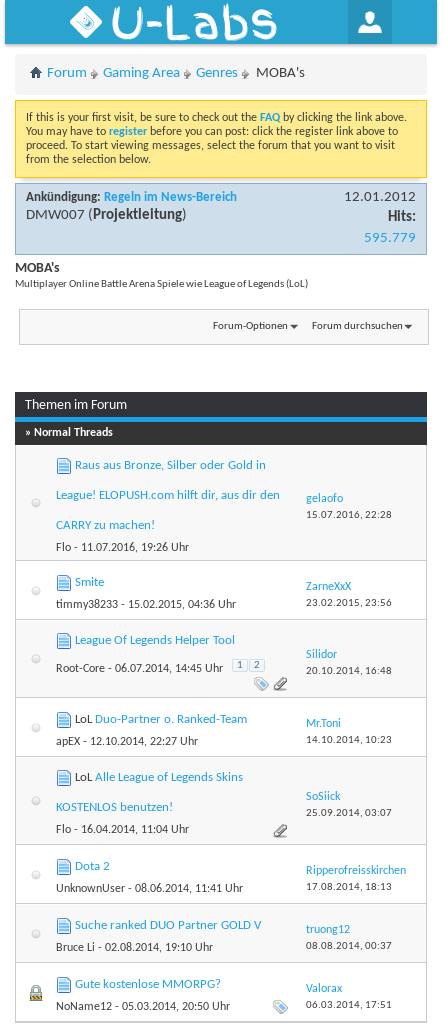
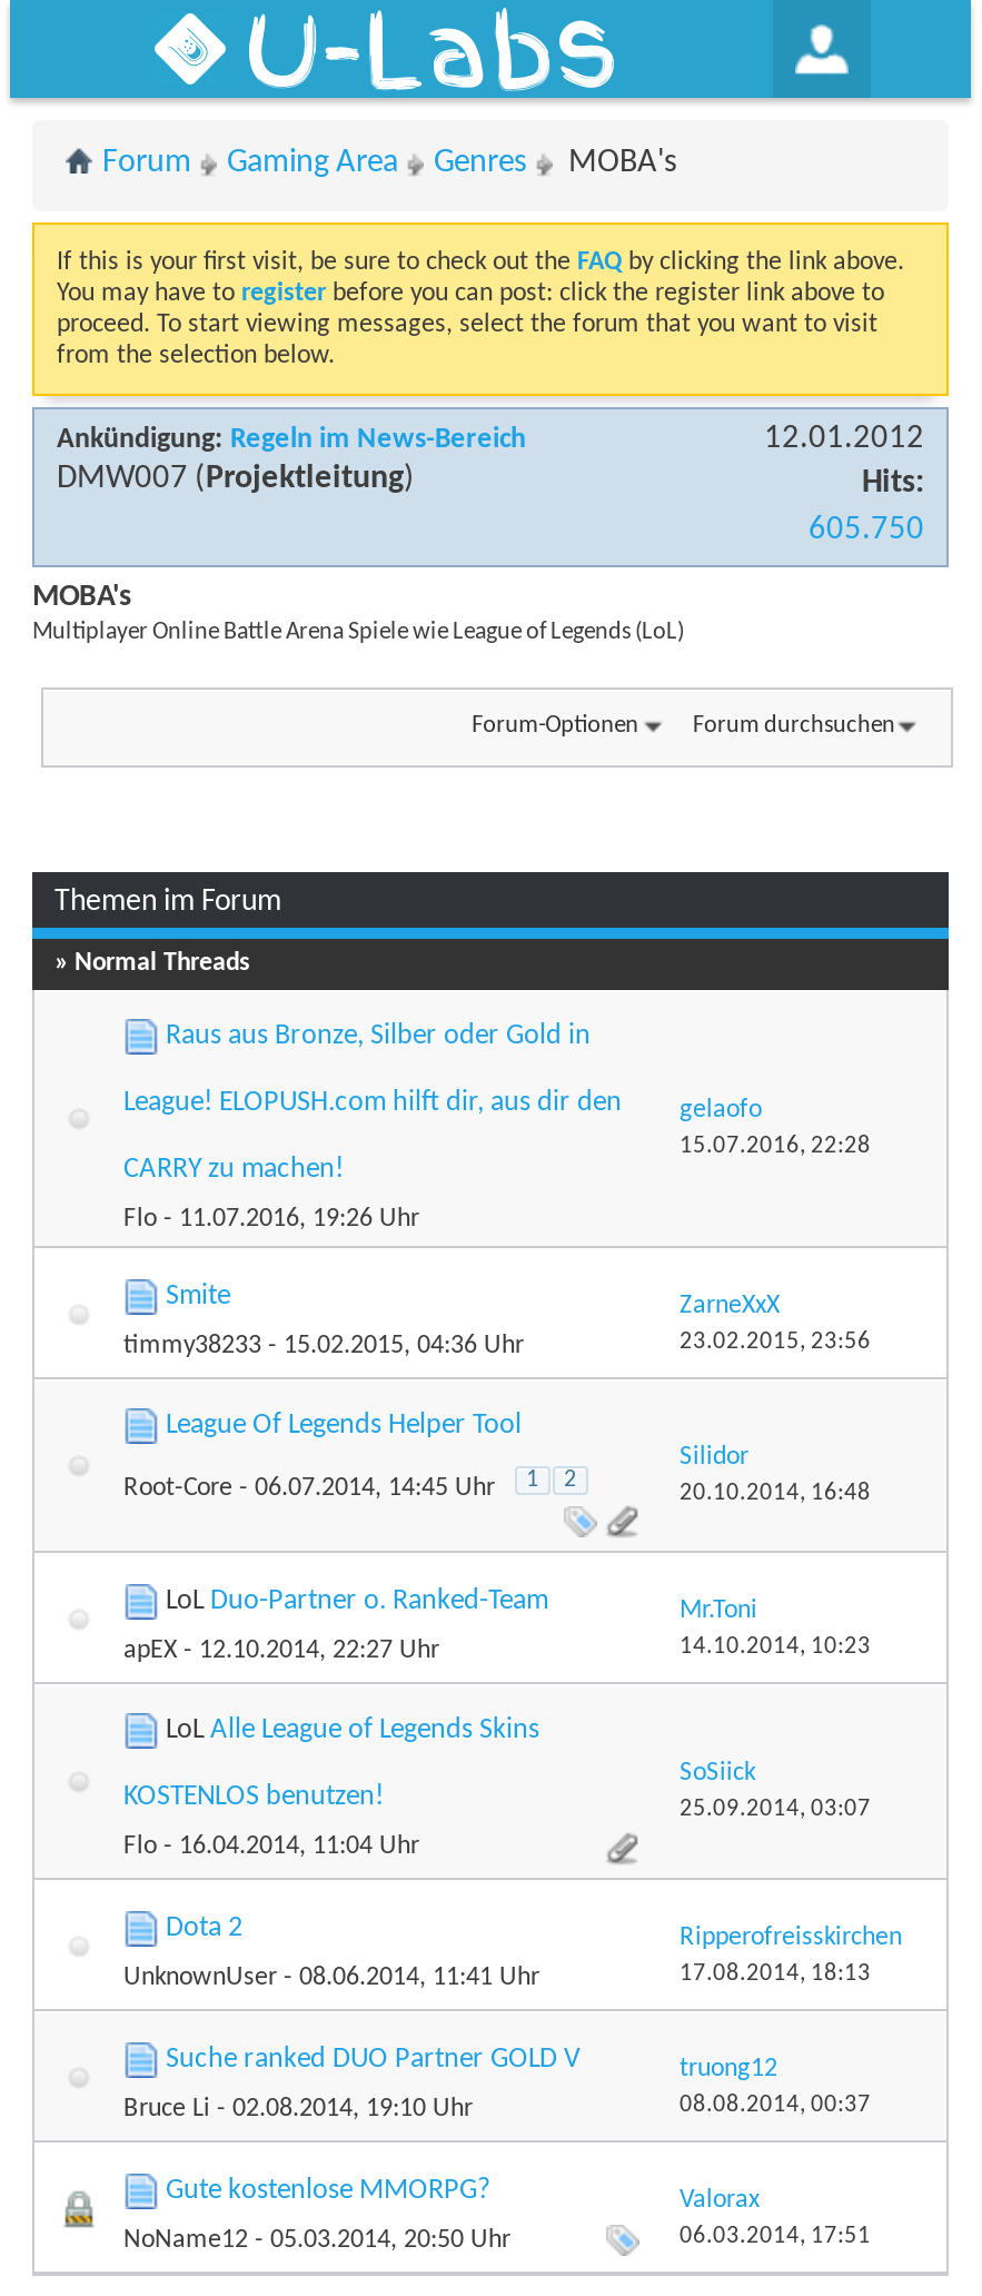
[364,231,416,246] 595.779 -> [809,514,924,547] 605.750

